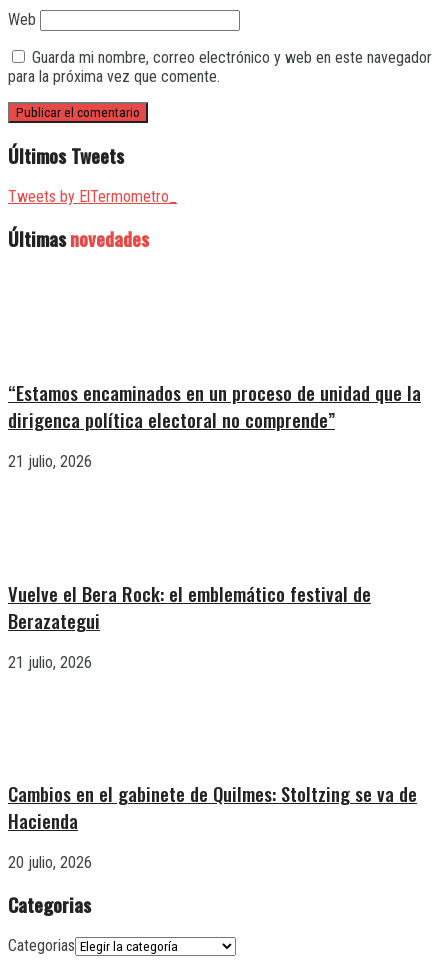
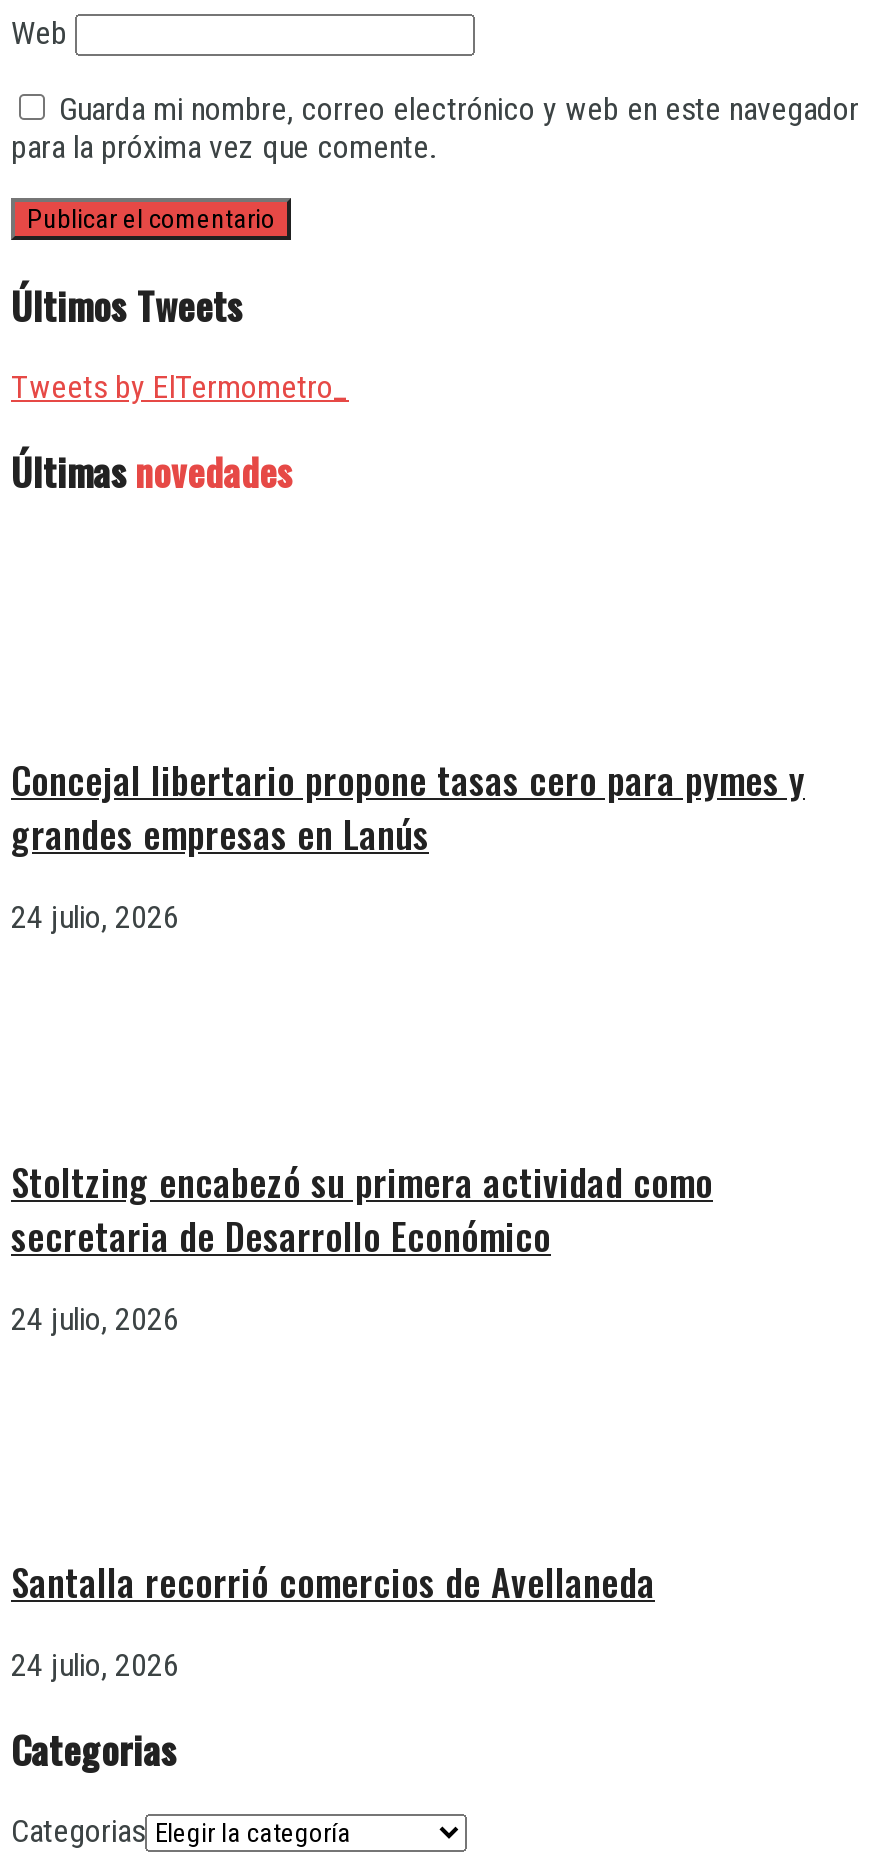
[8,379,421,433] “Estamos encaminados en un proceso de unidad que la | dirigenca política electoral no comprende” -> [11,753,805,861] Concejal libertario propone tasas cero para pymes y | grandes empresas en Lanús
[8,452,92,471] 21 julio, 2026 -> [11,898,179,936] 24 julio, 2026
[8,580,371,634] Vuelve el Bera Rock: el emblemático festival de | Berazategui -> [11,1154,713,1262] Stoltzing encabezó su primera actividad como | secretaria de Desarrollo Económico
[8,653,92,672] 21 julio, 2026 -> [11,1299,179,1337] 24 julio, 2026
[8,780,417,834] Cambios en el gabinete de Quilmes: Stoltzing se va de | Hacienda -> [11,1555,655,1609] Santalla recorrió comercios de Avellaneda
[8,853,92,872] 20 julio, 2026 -> [11,1646,179,1684] 24 julio, 2026

